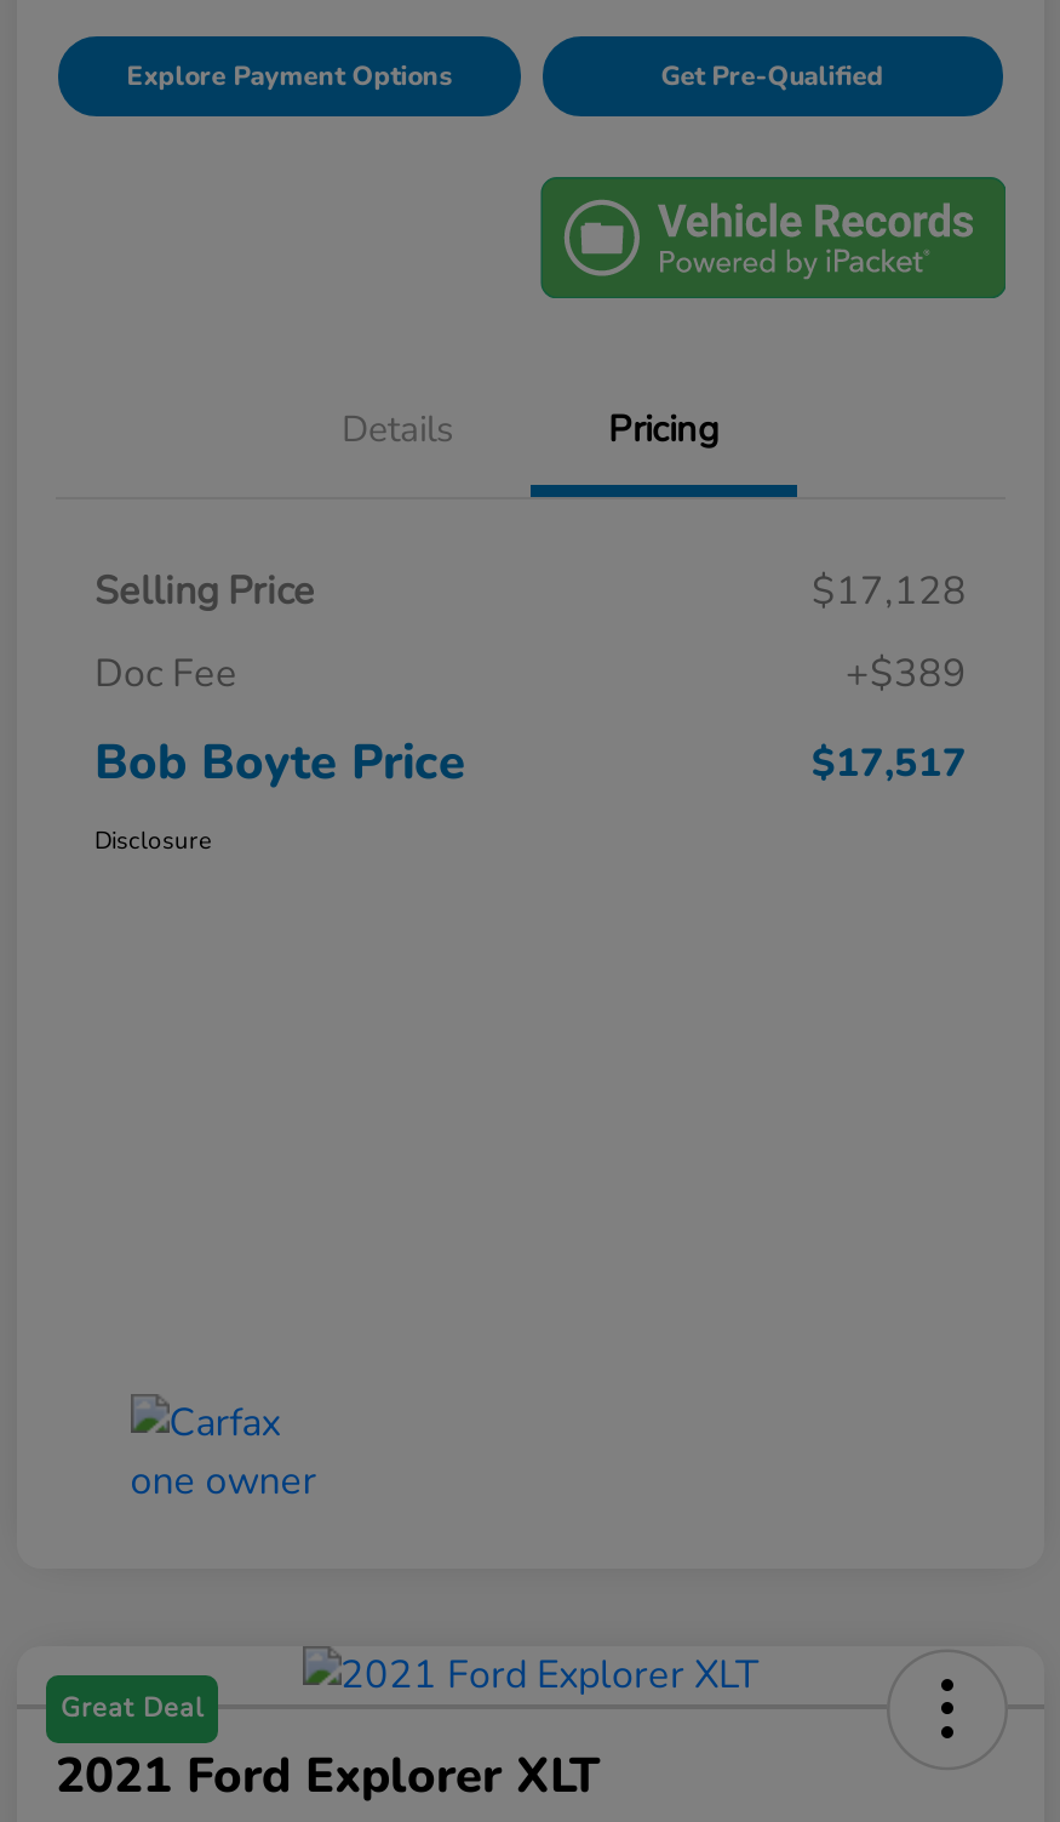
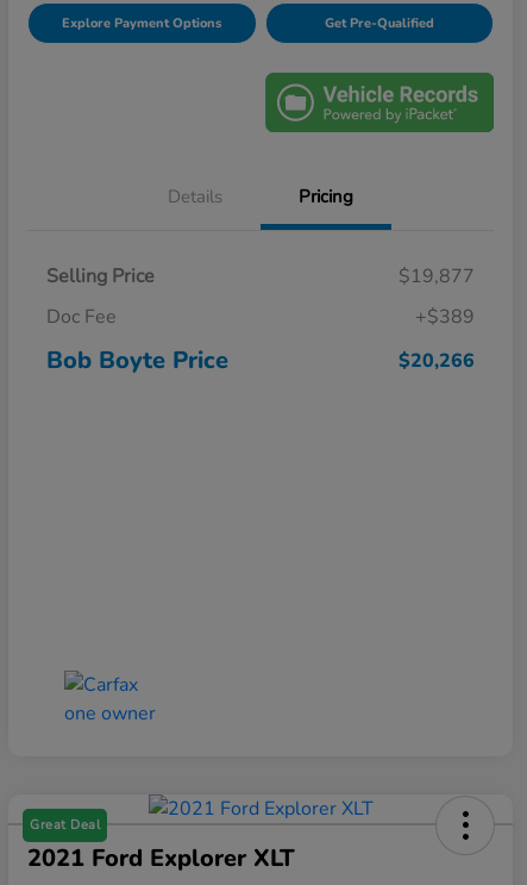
[812,565,967,619] $17,128 -> [399,263,475,290] $19,877
[94,738,967,859] $17,517 | Disclosure -> [399,348,475,374] $20,266

